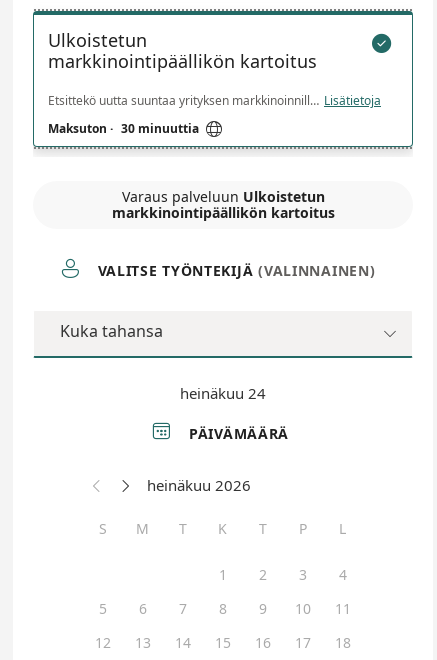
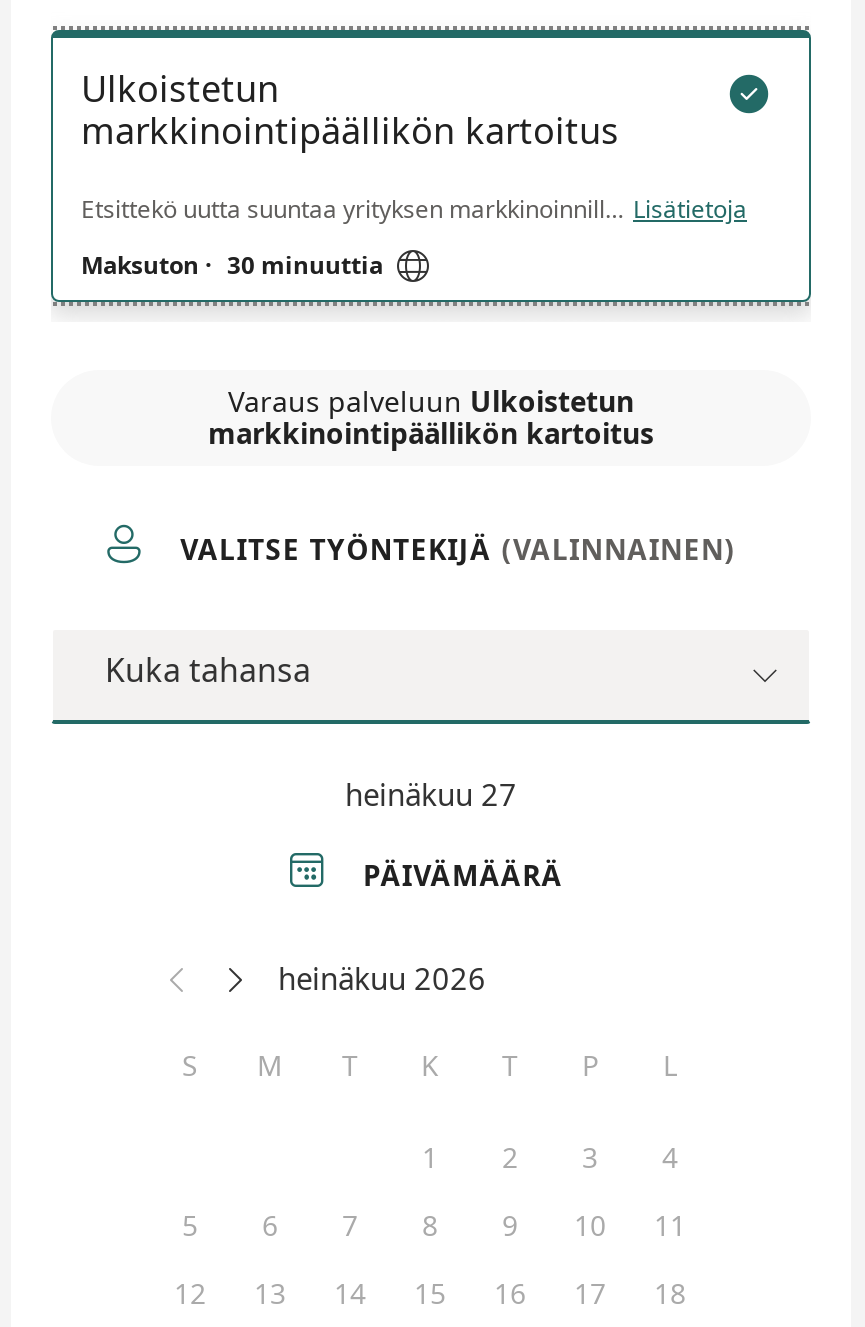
[180,383,266,403] heinäkuu 24 -> [345,774,517,814] heinäkuu 27

